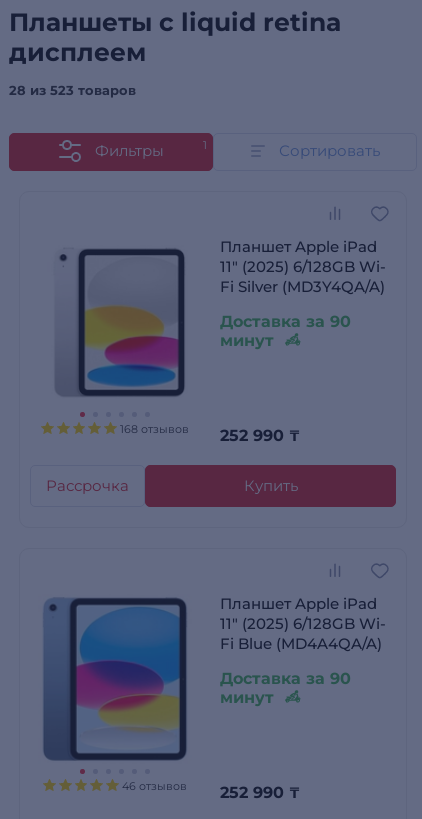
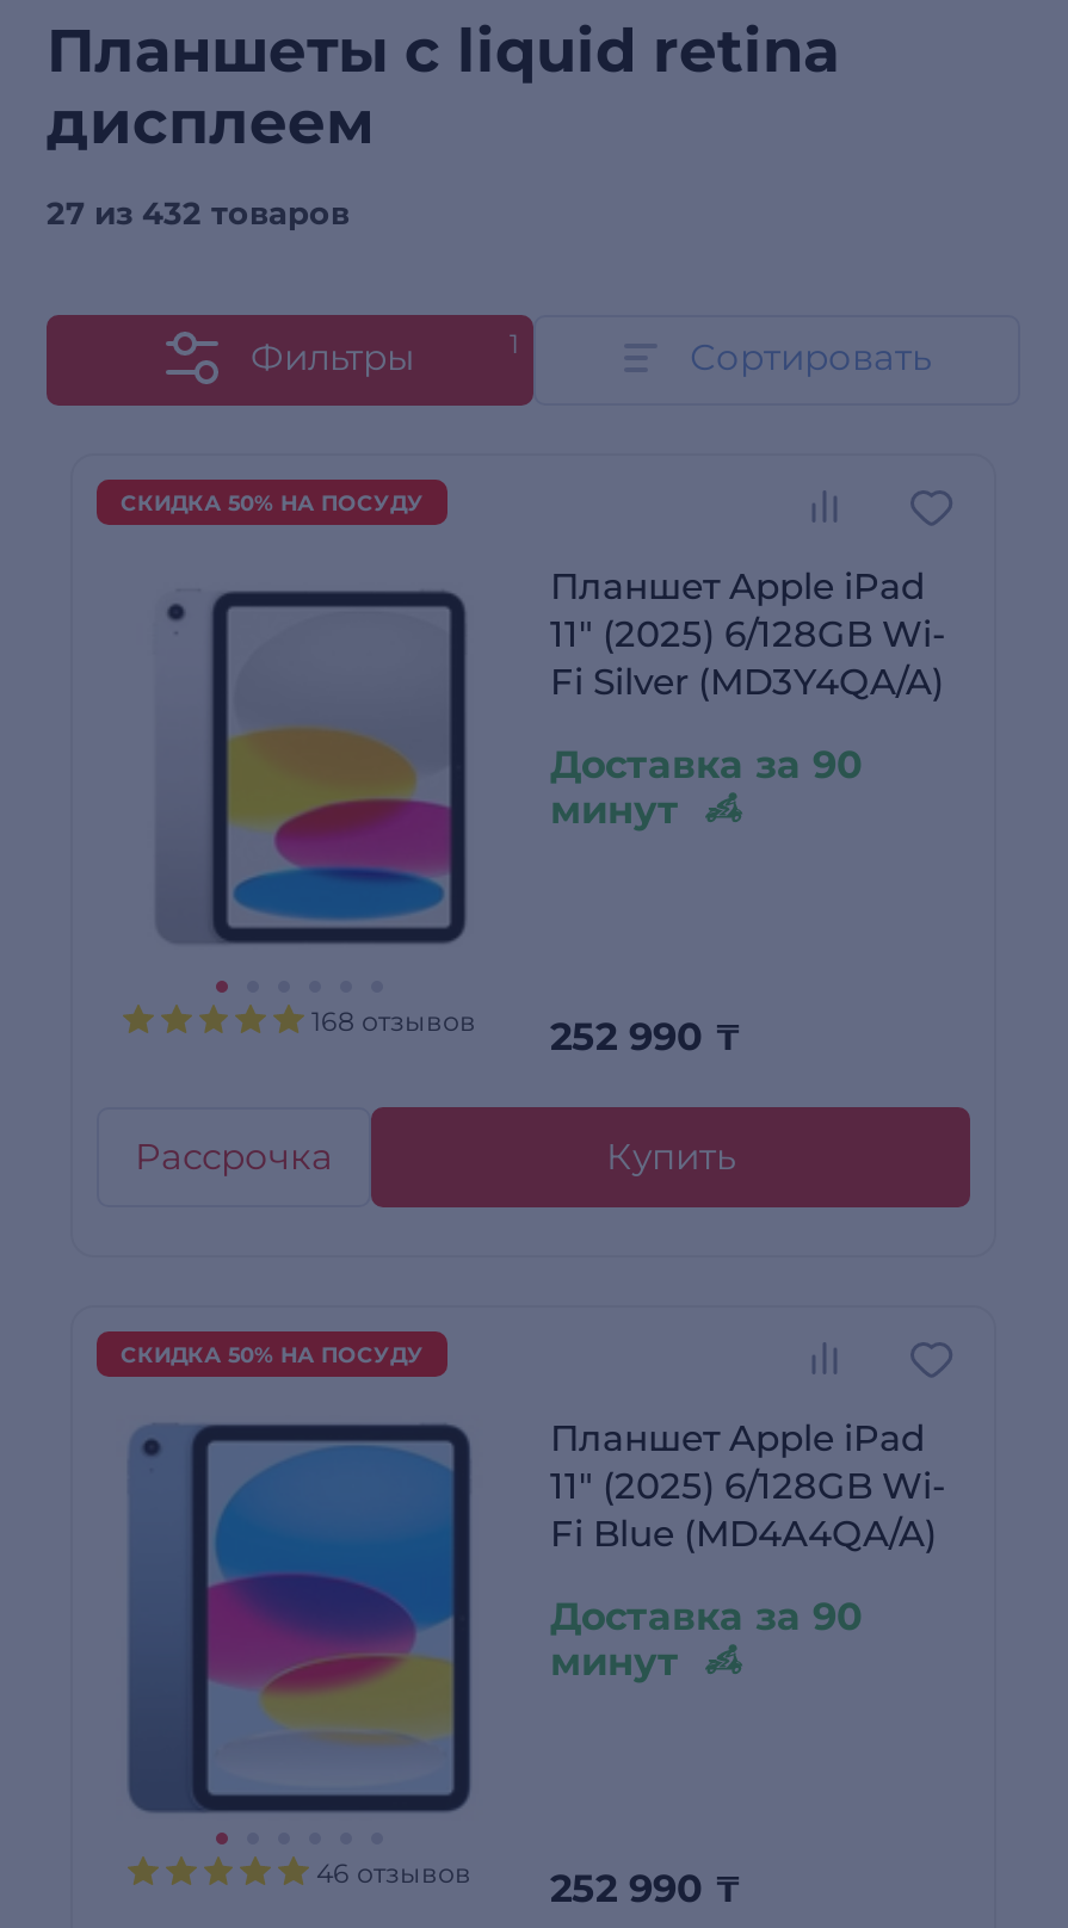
[9,82,136,98] 28 из 523 товаров -> [47,194,350,232] 27 из 432 товаров
none -> [121,490,424,516] СКИДКА 50% НА ПОСУДУ
none -> [121,1341,424,1368] СКИДКА 50% НА ПОСУДУ

